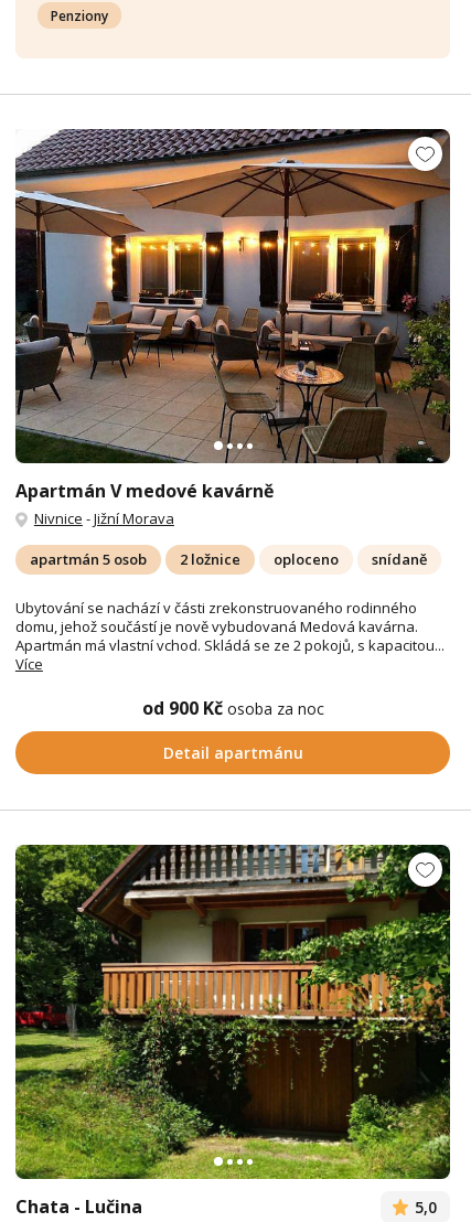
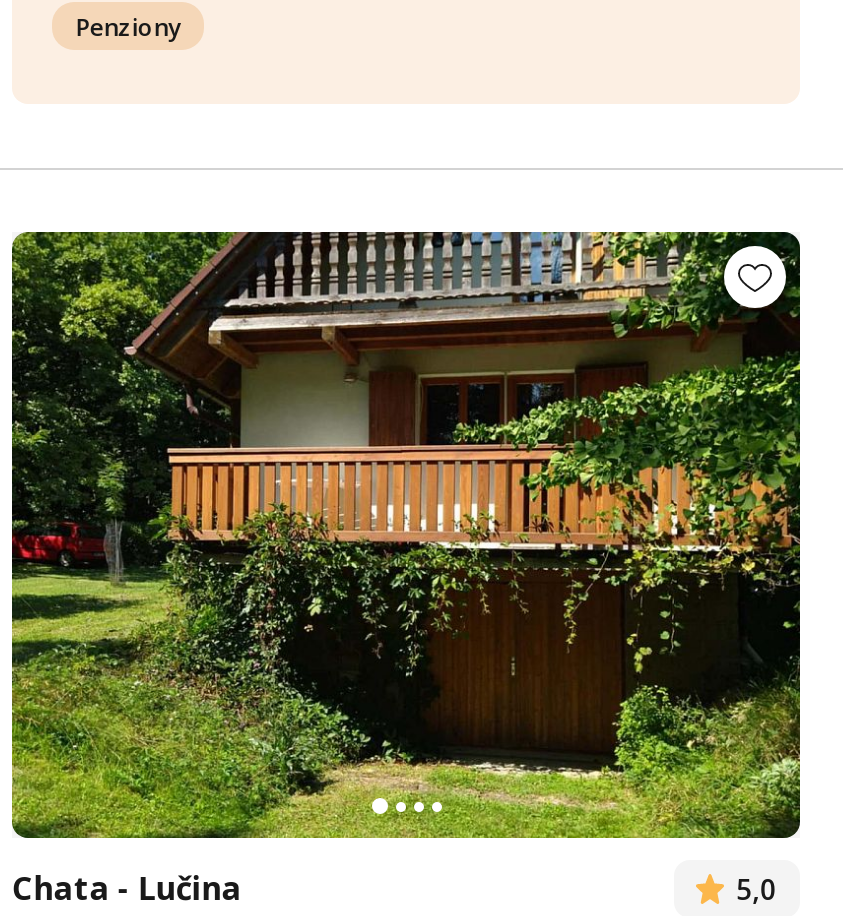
[14,128,451,763] [image] | Apartmán V medové kavárně | Nivnice - Jižní Morava | apartmán 5 osob | 2 ložnice | oploceno | snídaně | Ubytování se nachází v části zrekonstruovaného rodinného | domu, jehož součástí je nově vybudovaná Medová kavárna. | Apartmán má vlastní vchod. Skládá se ze 2 pokojů, s kapacitou... | Více | od 900 Kč osoba za noc | Detail apartmánu -> none

